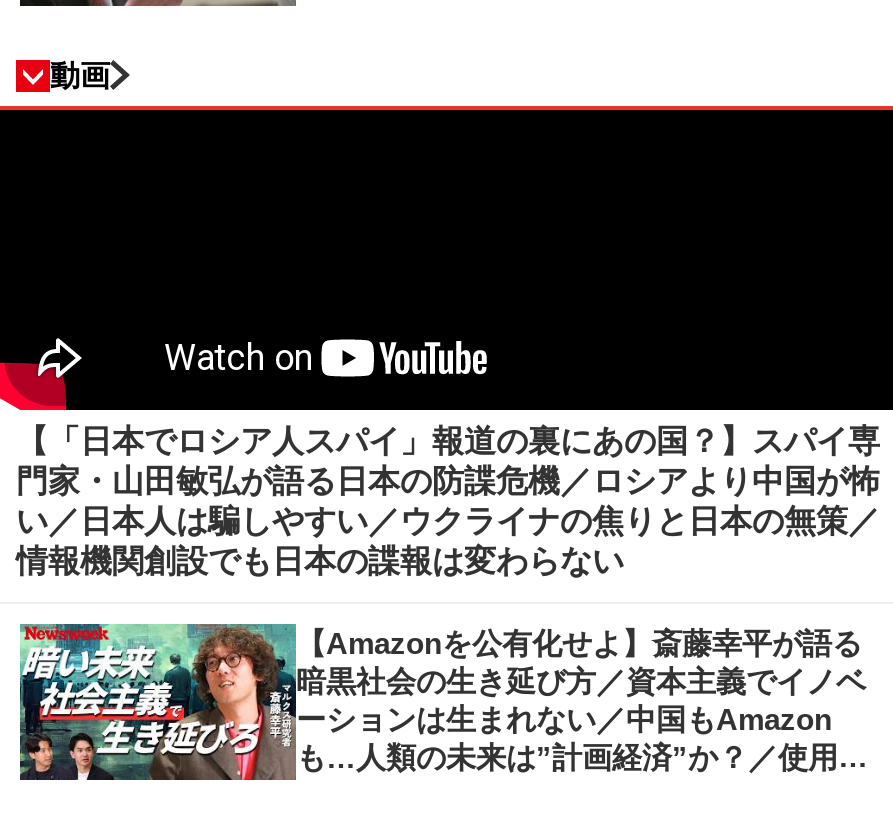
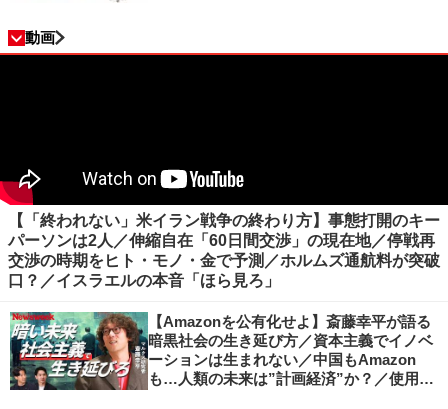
[16,423,880,577] 【「日本でロシア人スパイ」報道の裏にあの国？】スパイ専 | 門家・山田敏弘が語る日本の防諜危機／ロシアより中国が怖 | い／日本人は騙しやすい／ウクライナの焦りと日本の無策／ | 情報機関創設でも日本の諜報は変わらない -> [8,212,440,289] 【「終われない」米イラン戦争の終わり方】事態打開のキー | パーソンは2人／伸縮自在「60日間交渉」の現在地／停戦再 | 交渉の時期をヒト・モノ・金で予測／ホルムズ通航料が突破 | 口？／イスラエルの本音「ほら見ろ」

